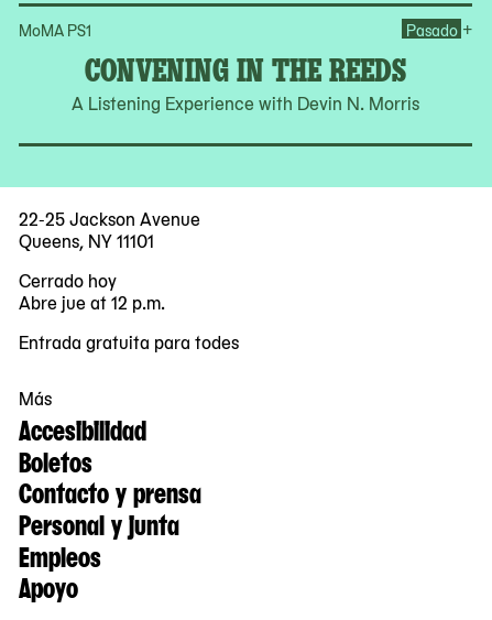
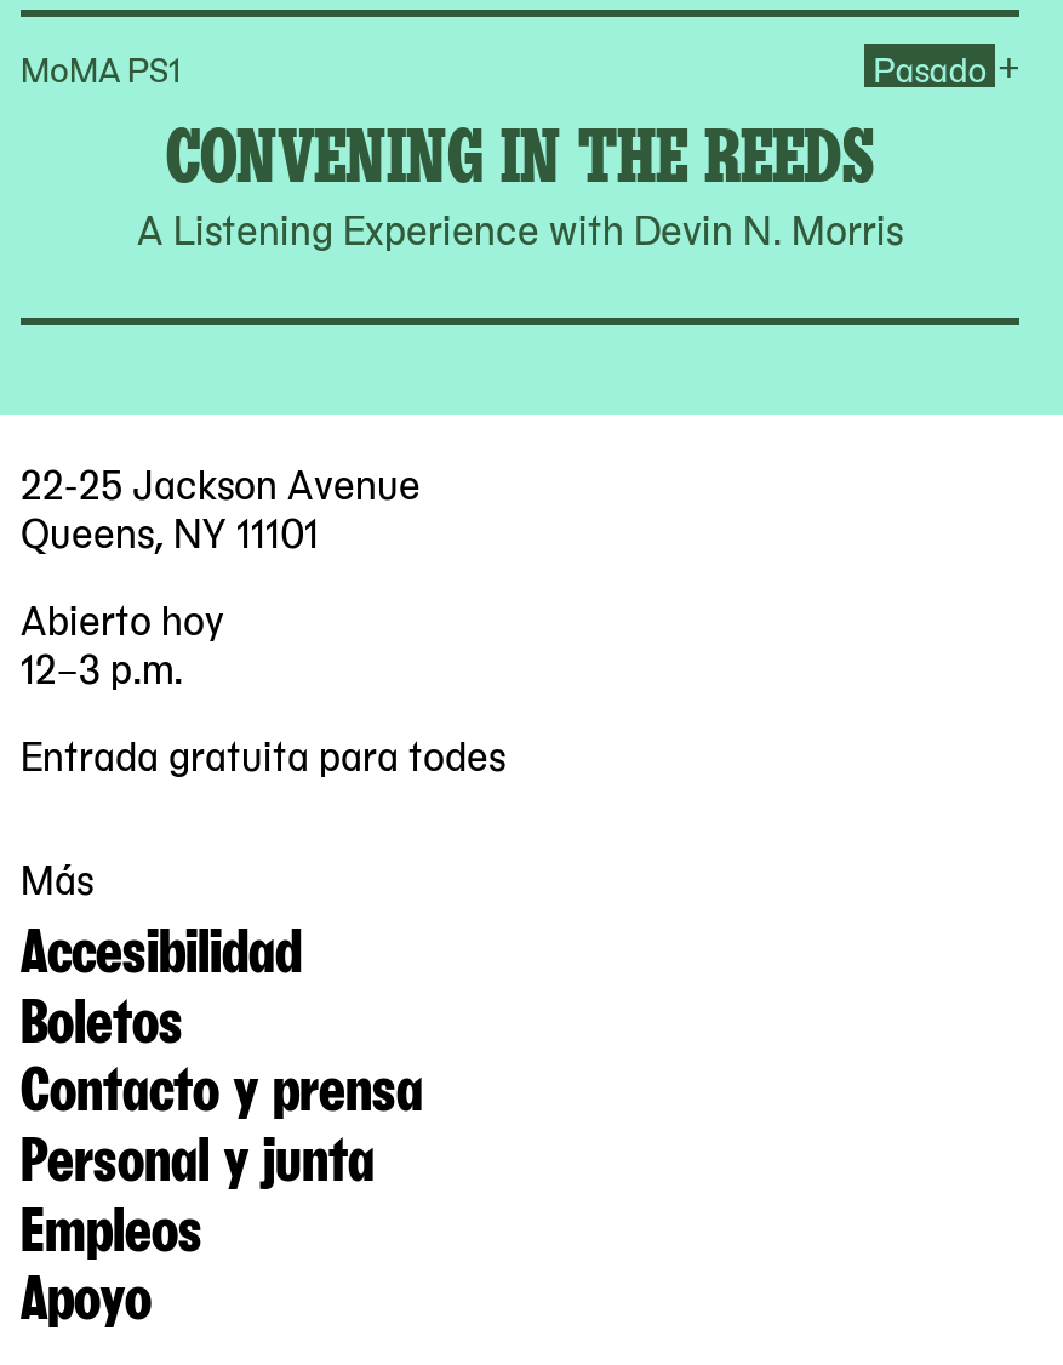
[19,266,165,315] Cerrado hoy | Abre jue at 12 p.m. -> [21,588,224,695] Abierto hoy | 12–3 p.m.

